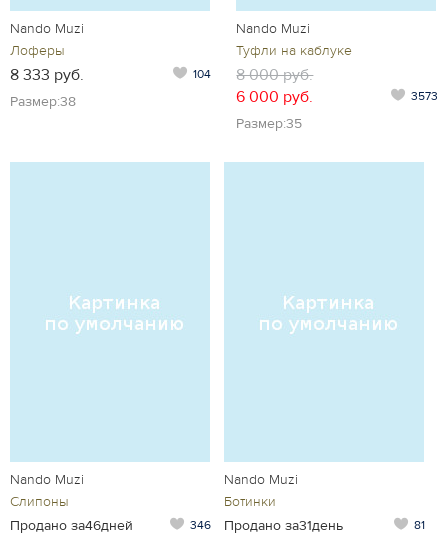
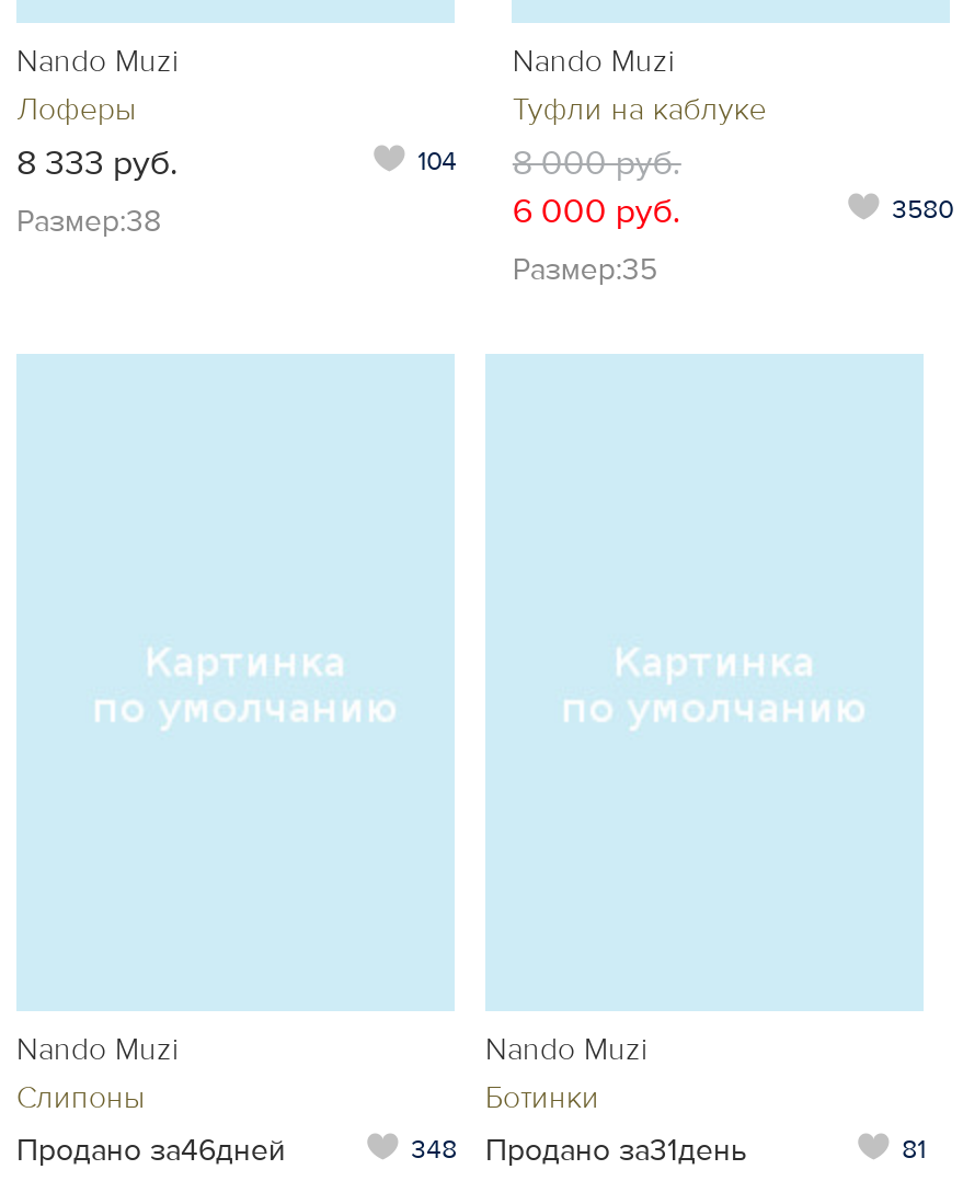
[411,89,438,104] 3573 -> [892,194,953,227] 3580
[190,518,211,533] 346 -> [411,1134,457,1167] 348

